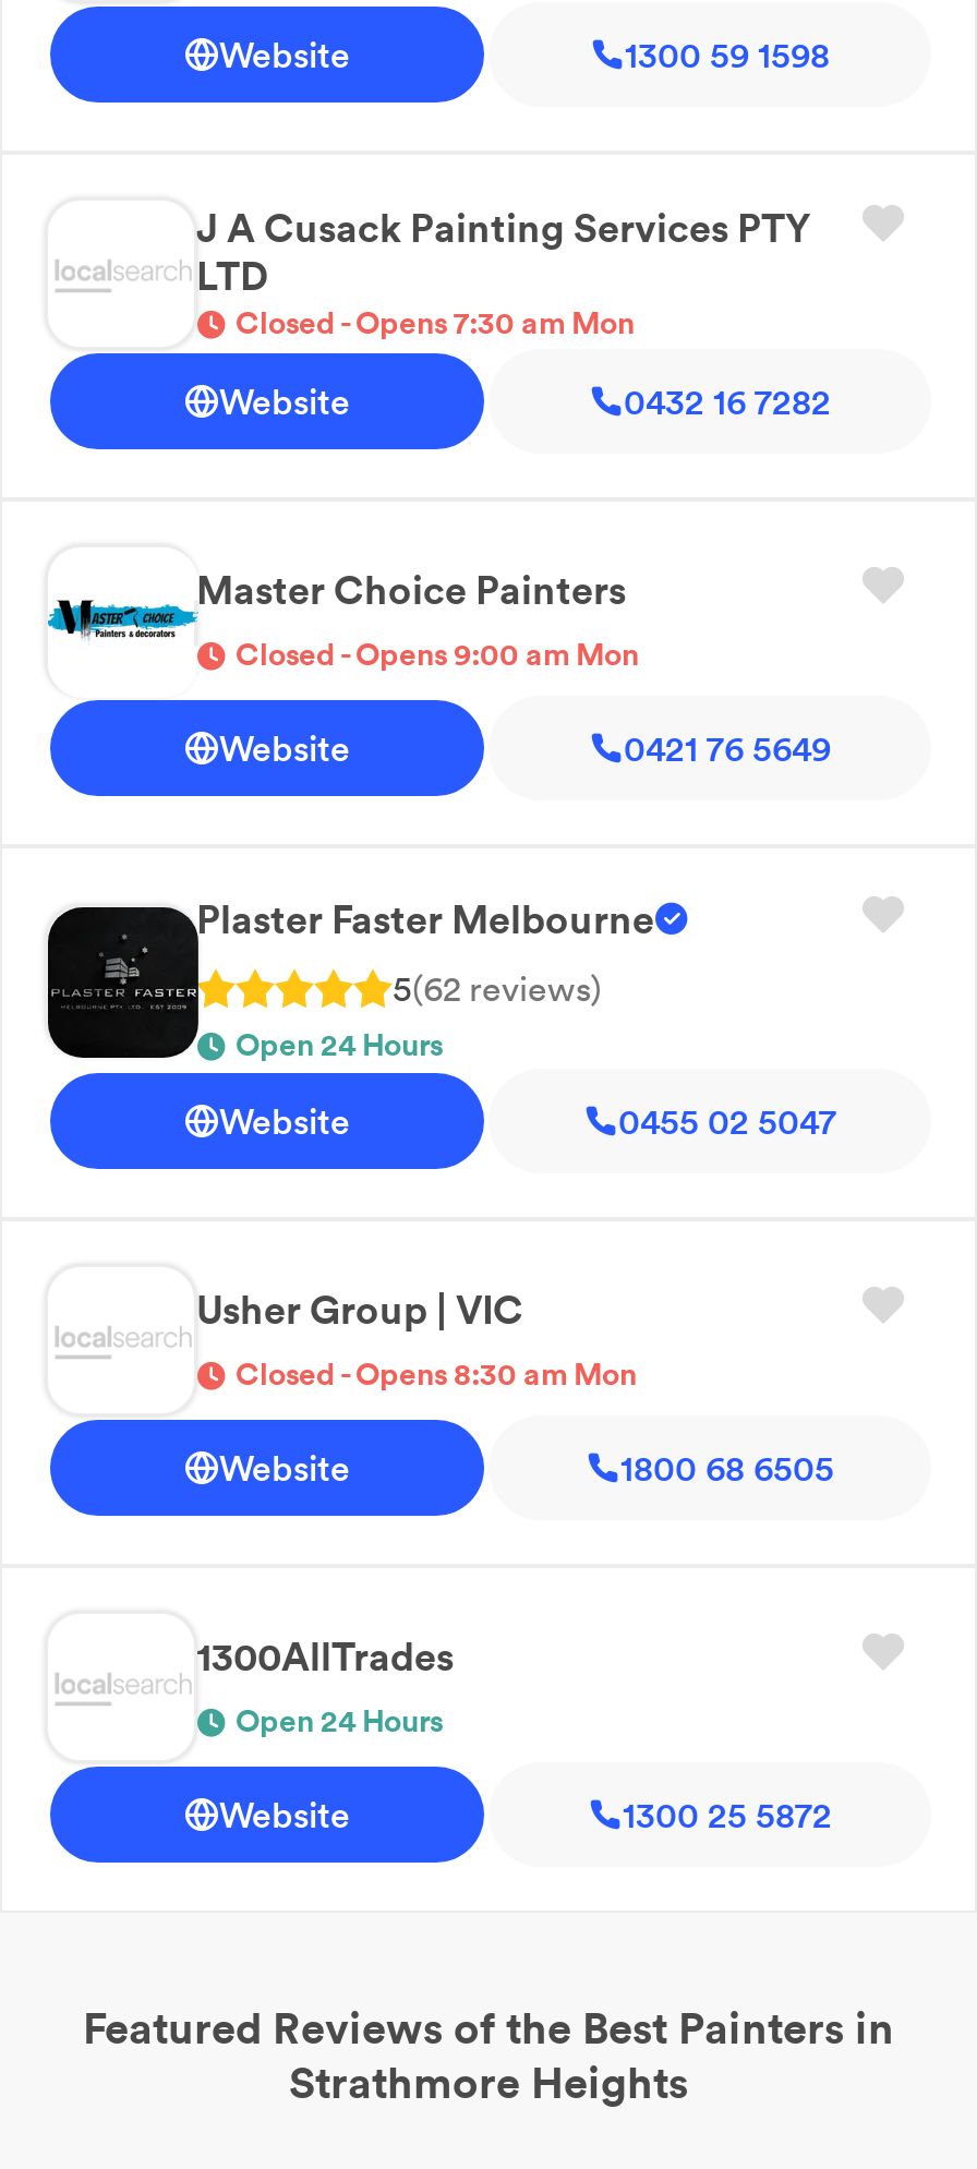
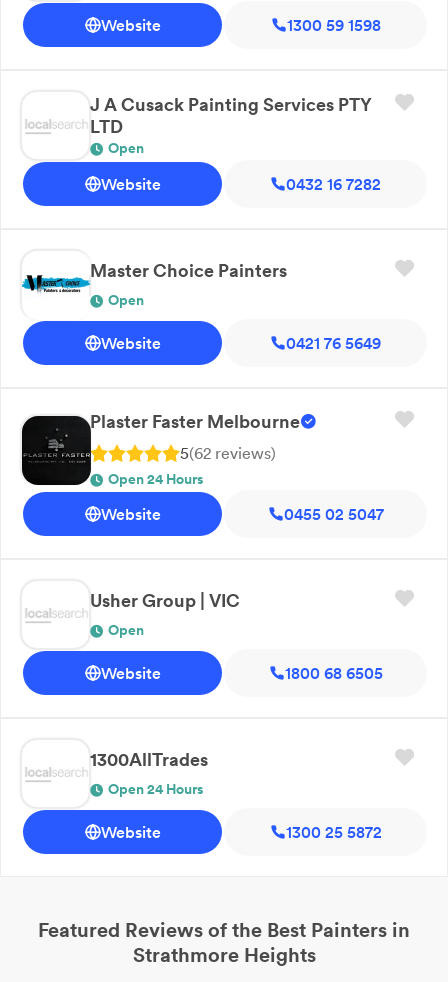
[236,303,635,342] Closed - Opens 7:30 am Mon -> [108,139,144,157] Open
[236,635,639,674] Closed - Opens 9:00 am Mon -> [108,291,144,309] Open
[236,1354,637,1394] Closed - Opens 8:30 am Mon -> [108,621,144,639] Open

